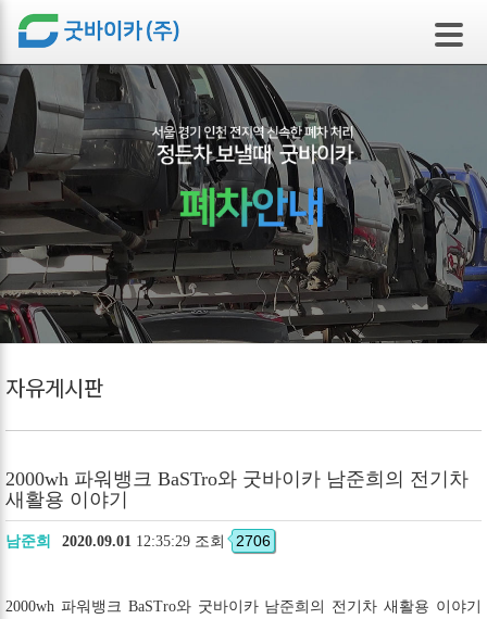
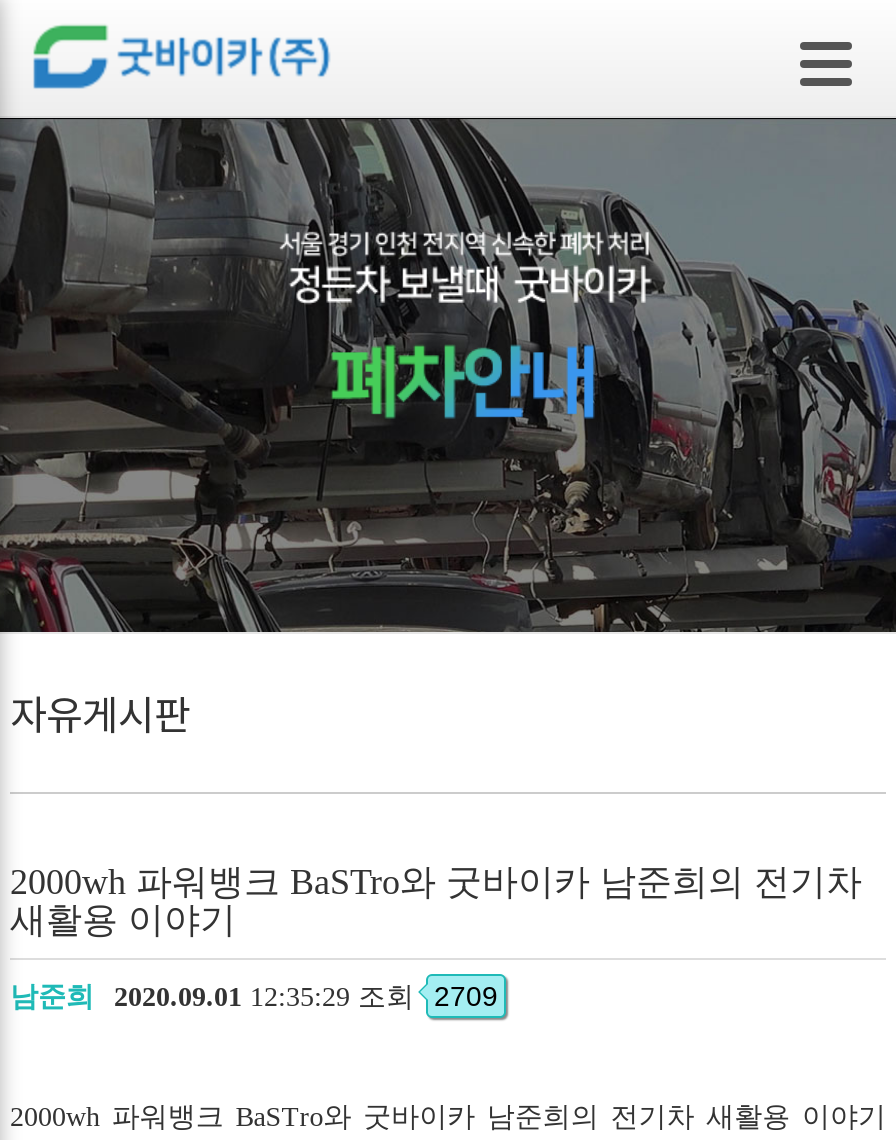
[5,532,271,549] 남준희 2020.09.01 12:35:29 조회 2706 -> [10,980,498,1012] 남준희 2020.09.01 12:35:29 조회 2709

